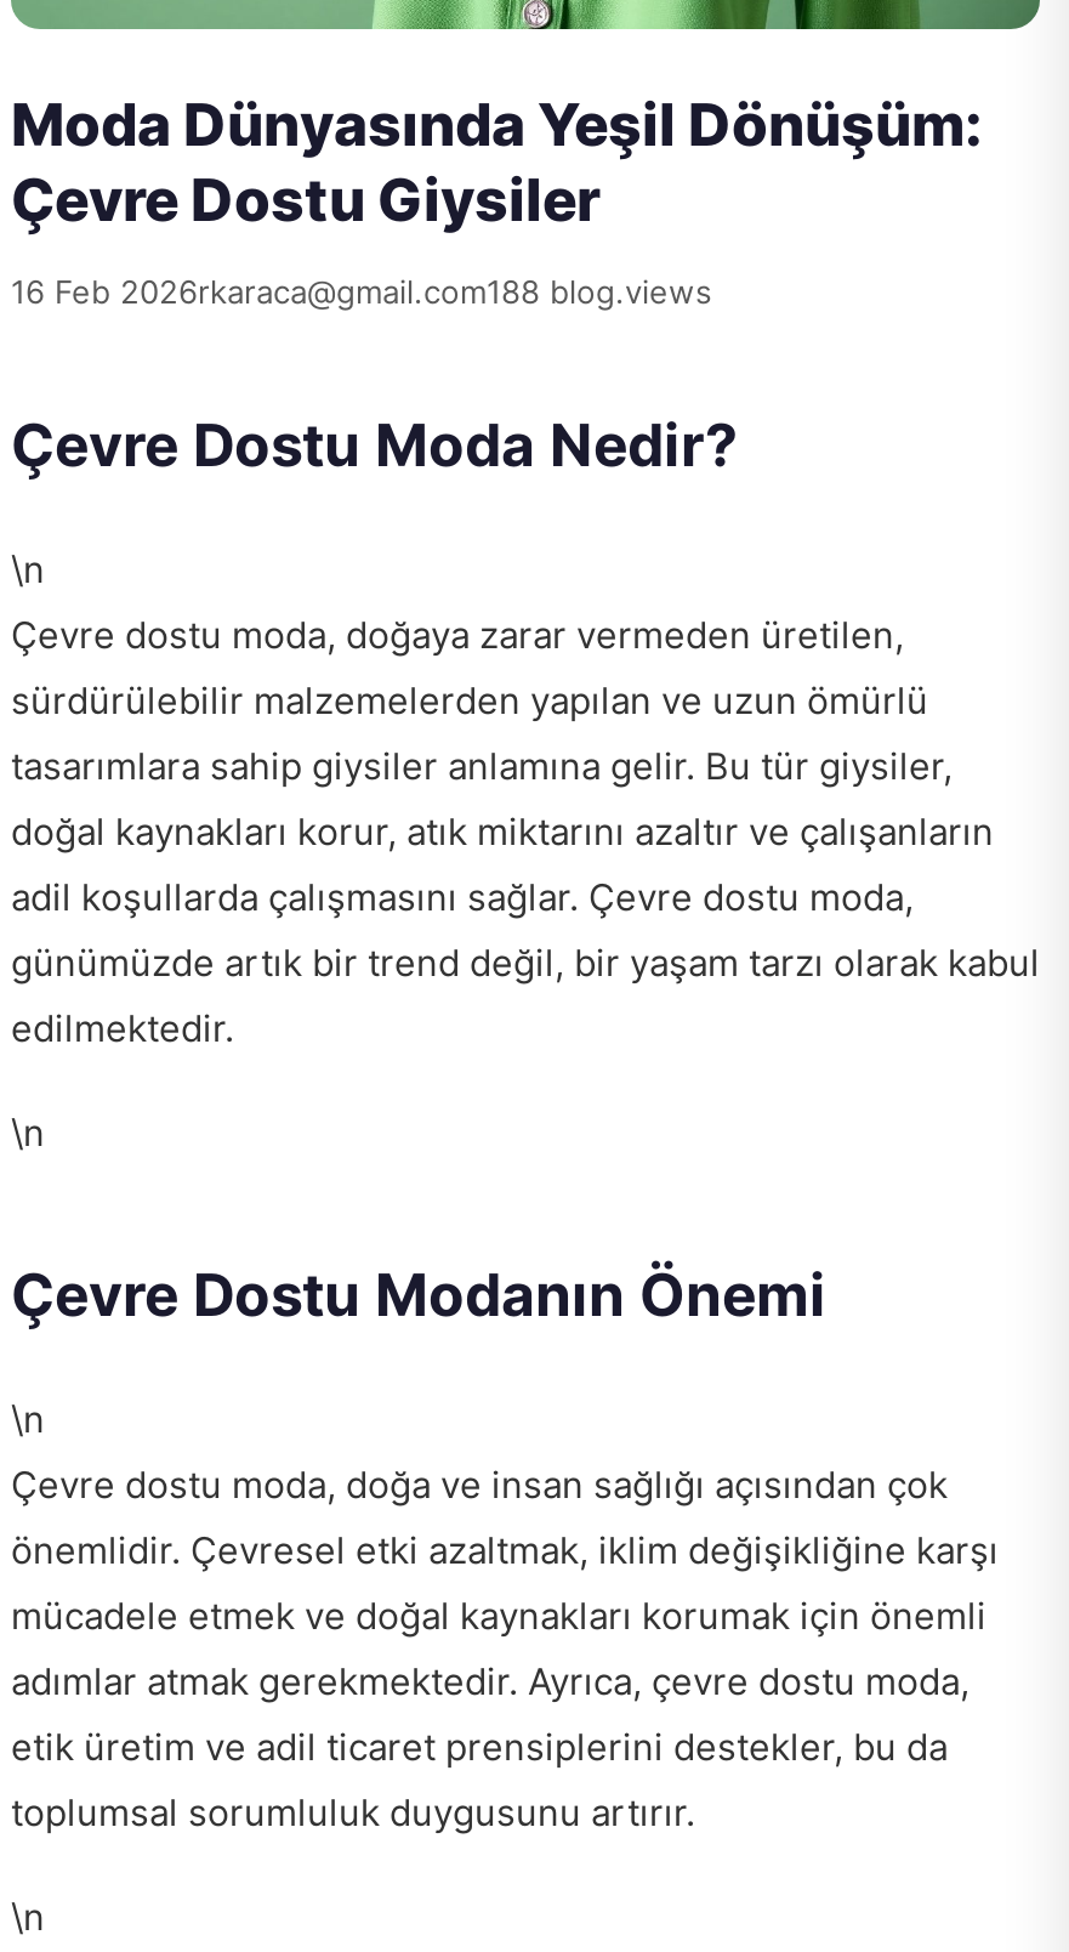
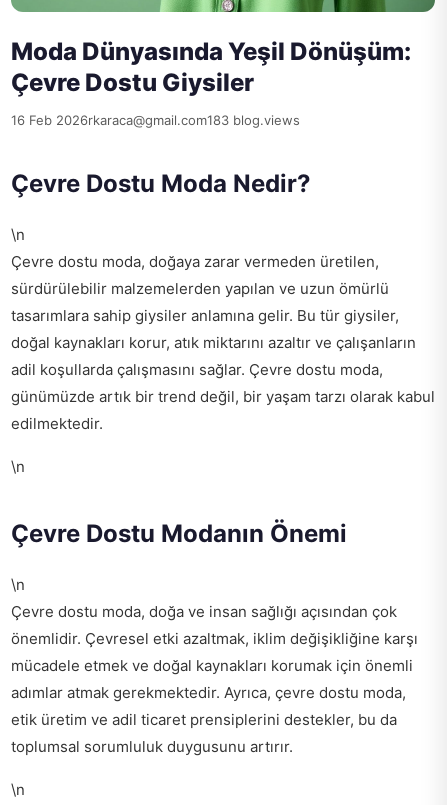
[11,273,712,312] 16 Feb 2026rkaraca@gmail.com188 blog.views -> [11,112,300,128] 16 Feb 2026rkaraca@gmail.com183 blog.views

